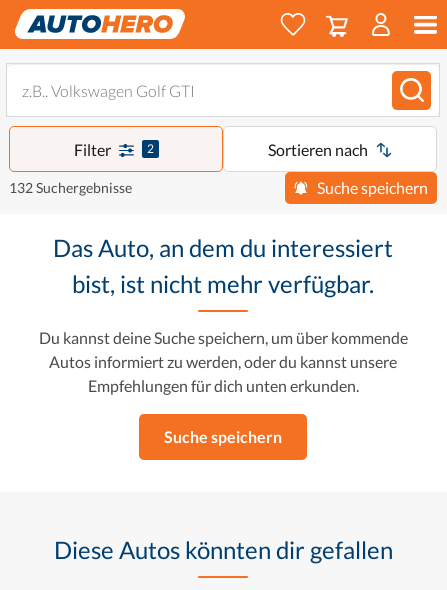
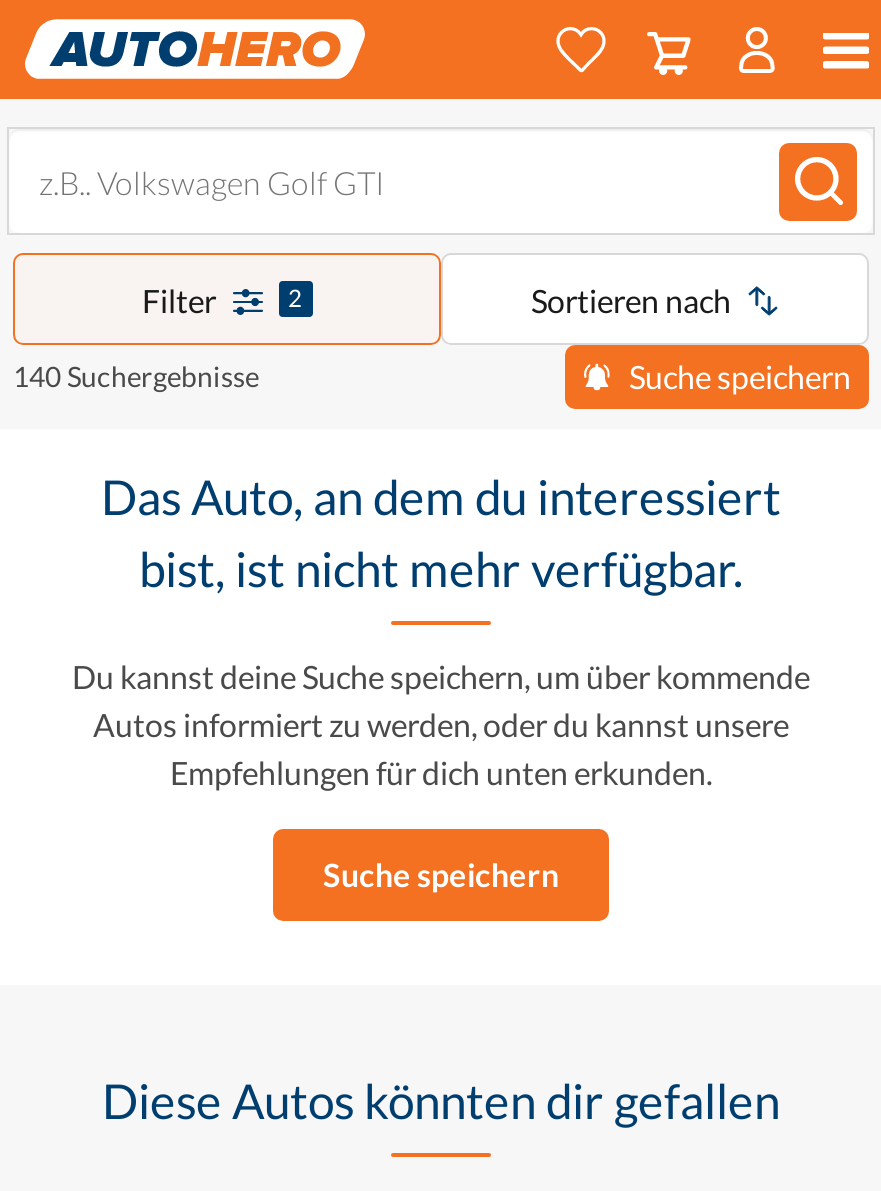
[9,179,132,196] 132 Suchergebnisse -> [13,359,259,393] 140 Suchergebnisse

